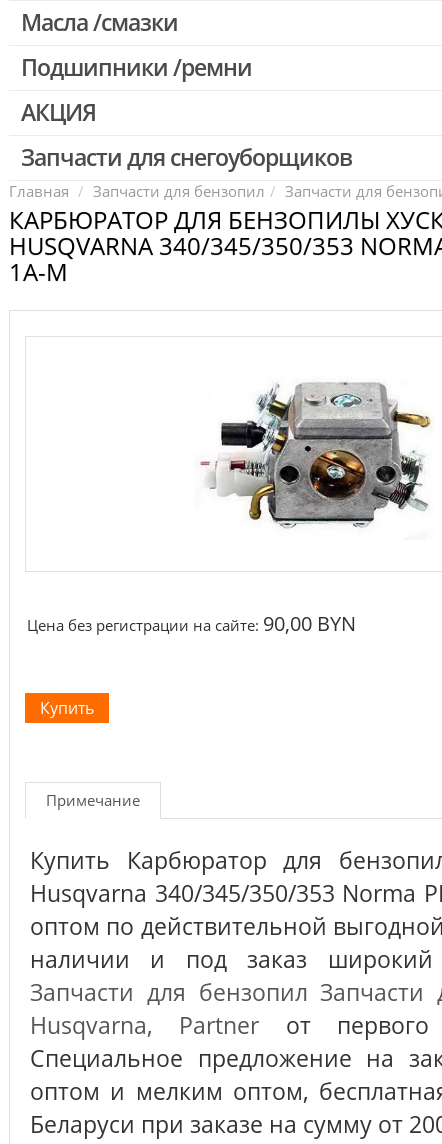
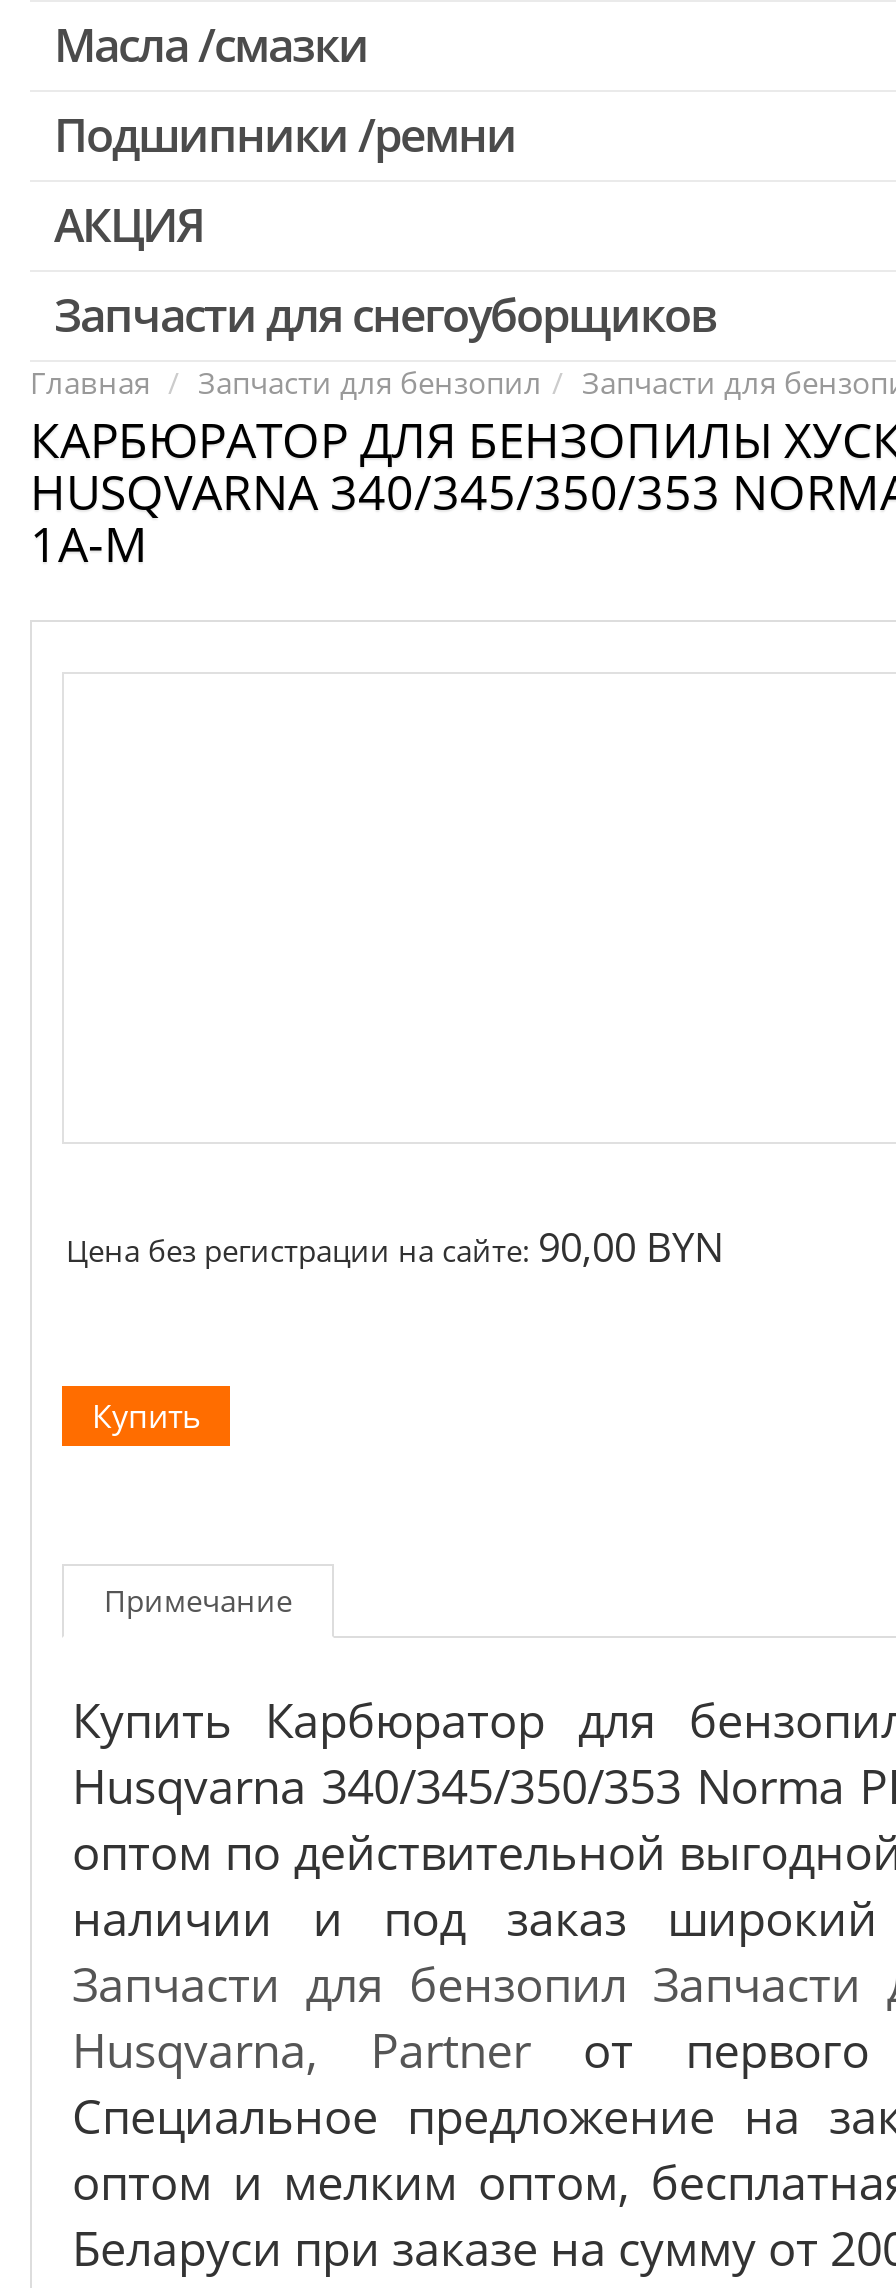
[200,381,432,529] [image] -> none

